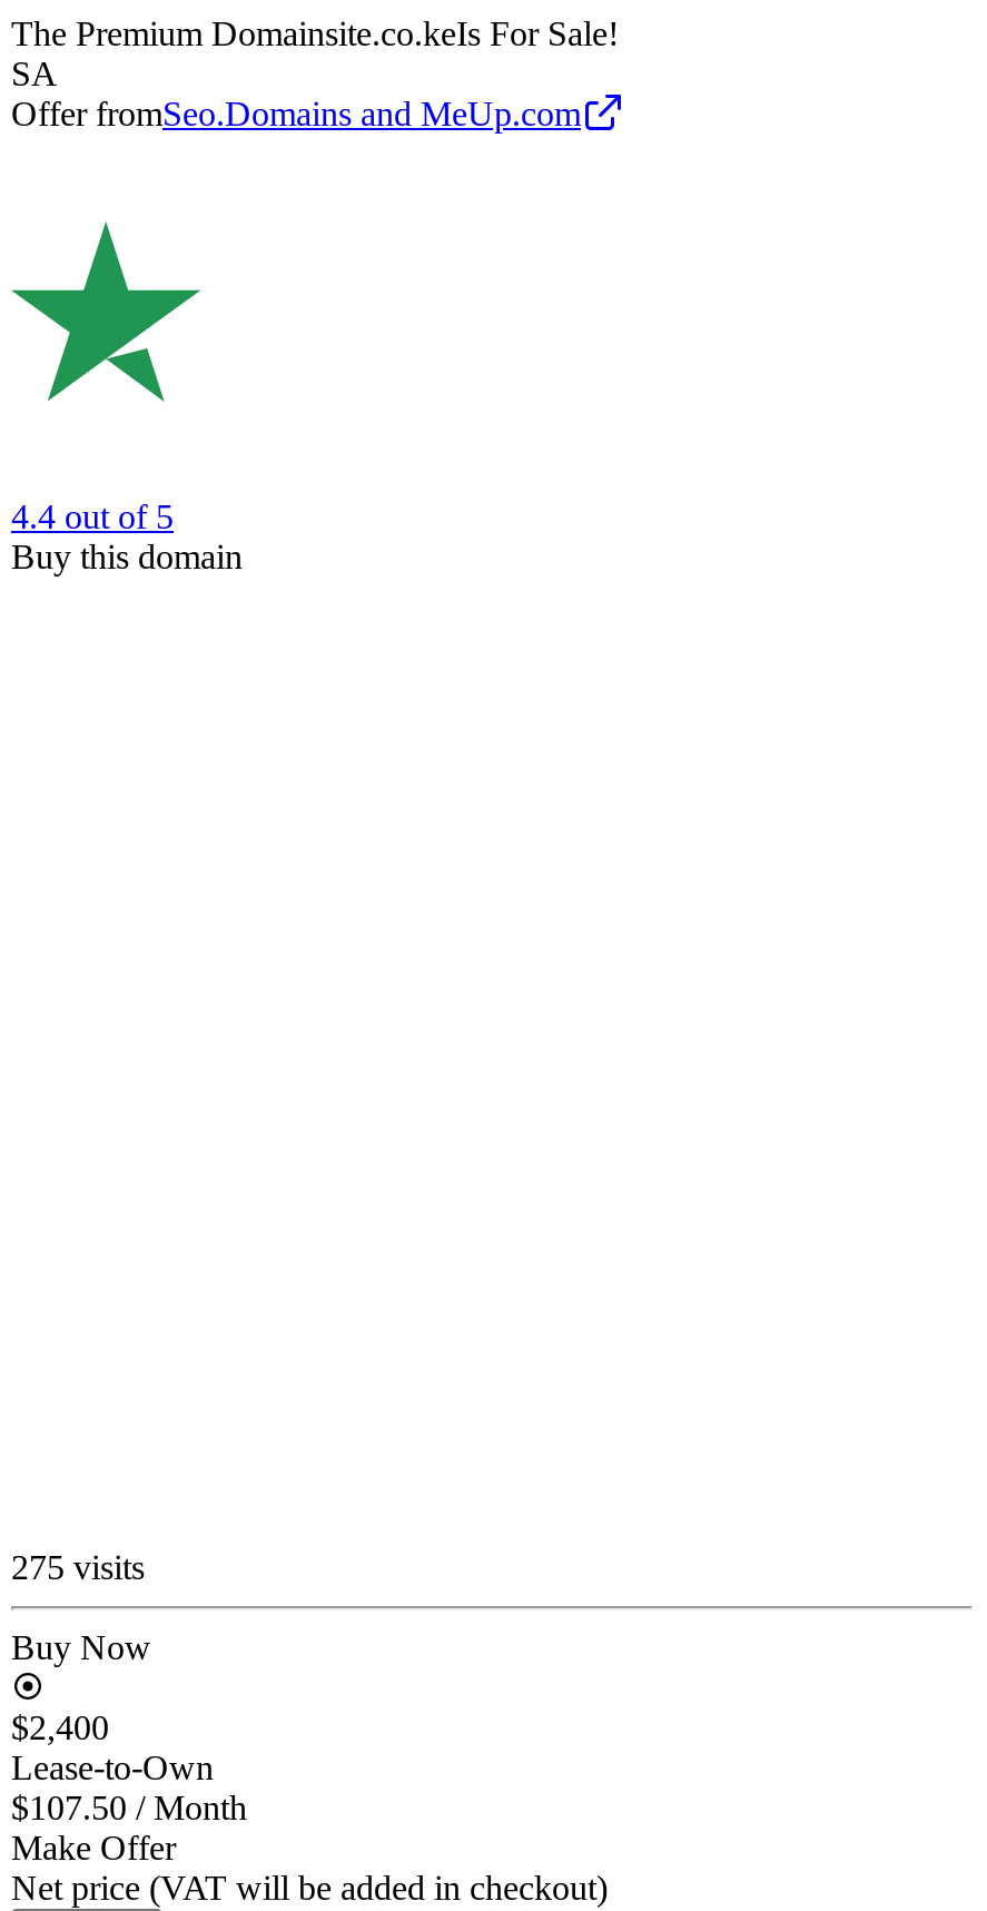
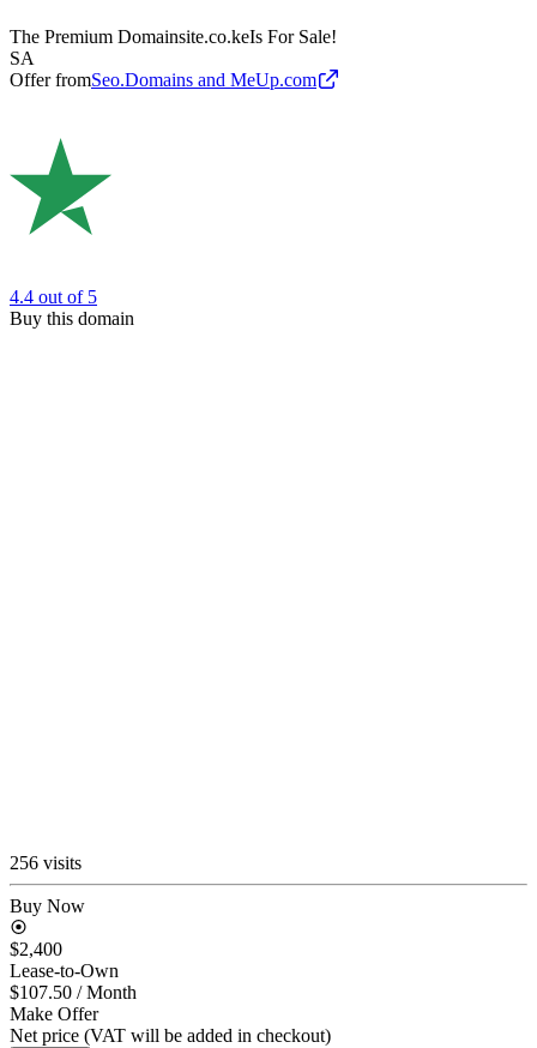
[11,1547,145,1585] 275 visits -> [10,852,82,872] 256 visits

